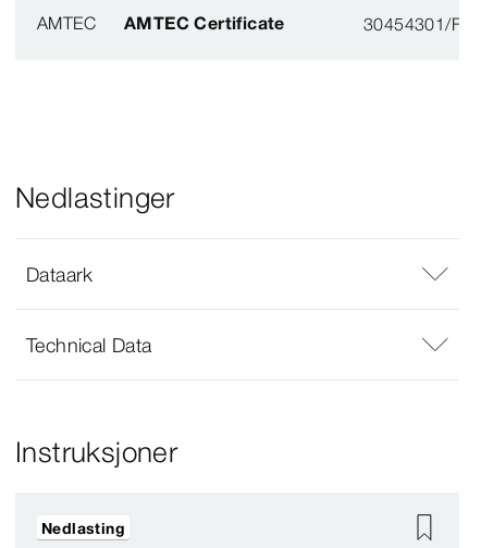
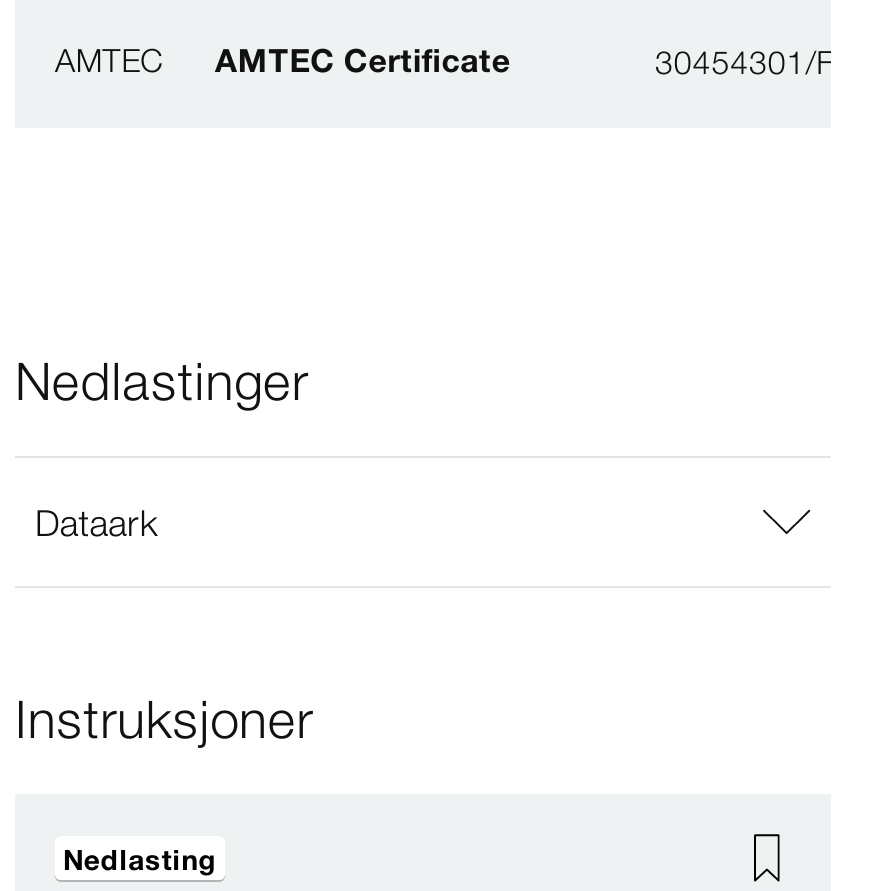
[26,332,152,357] Technical Data -> none

